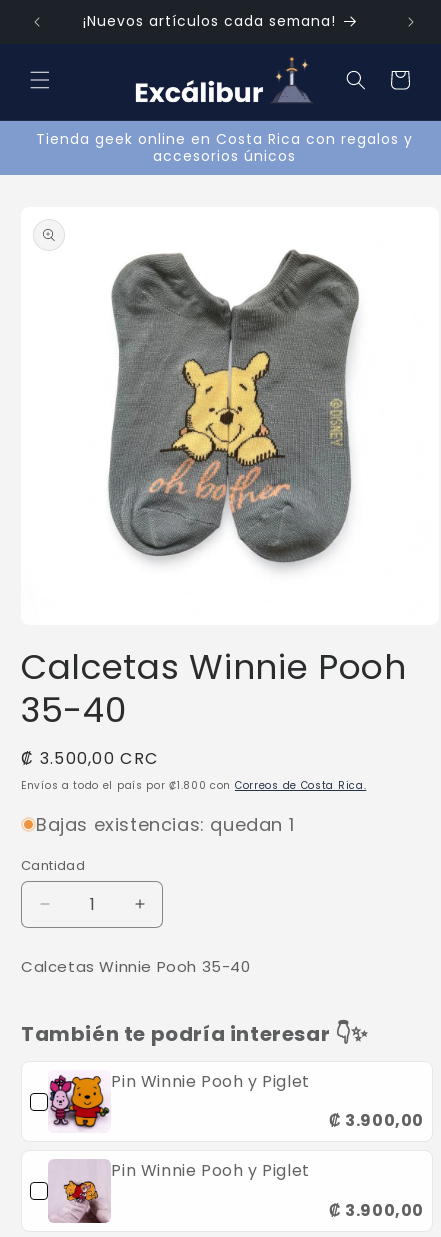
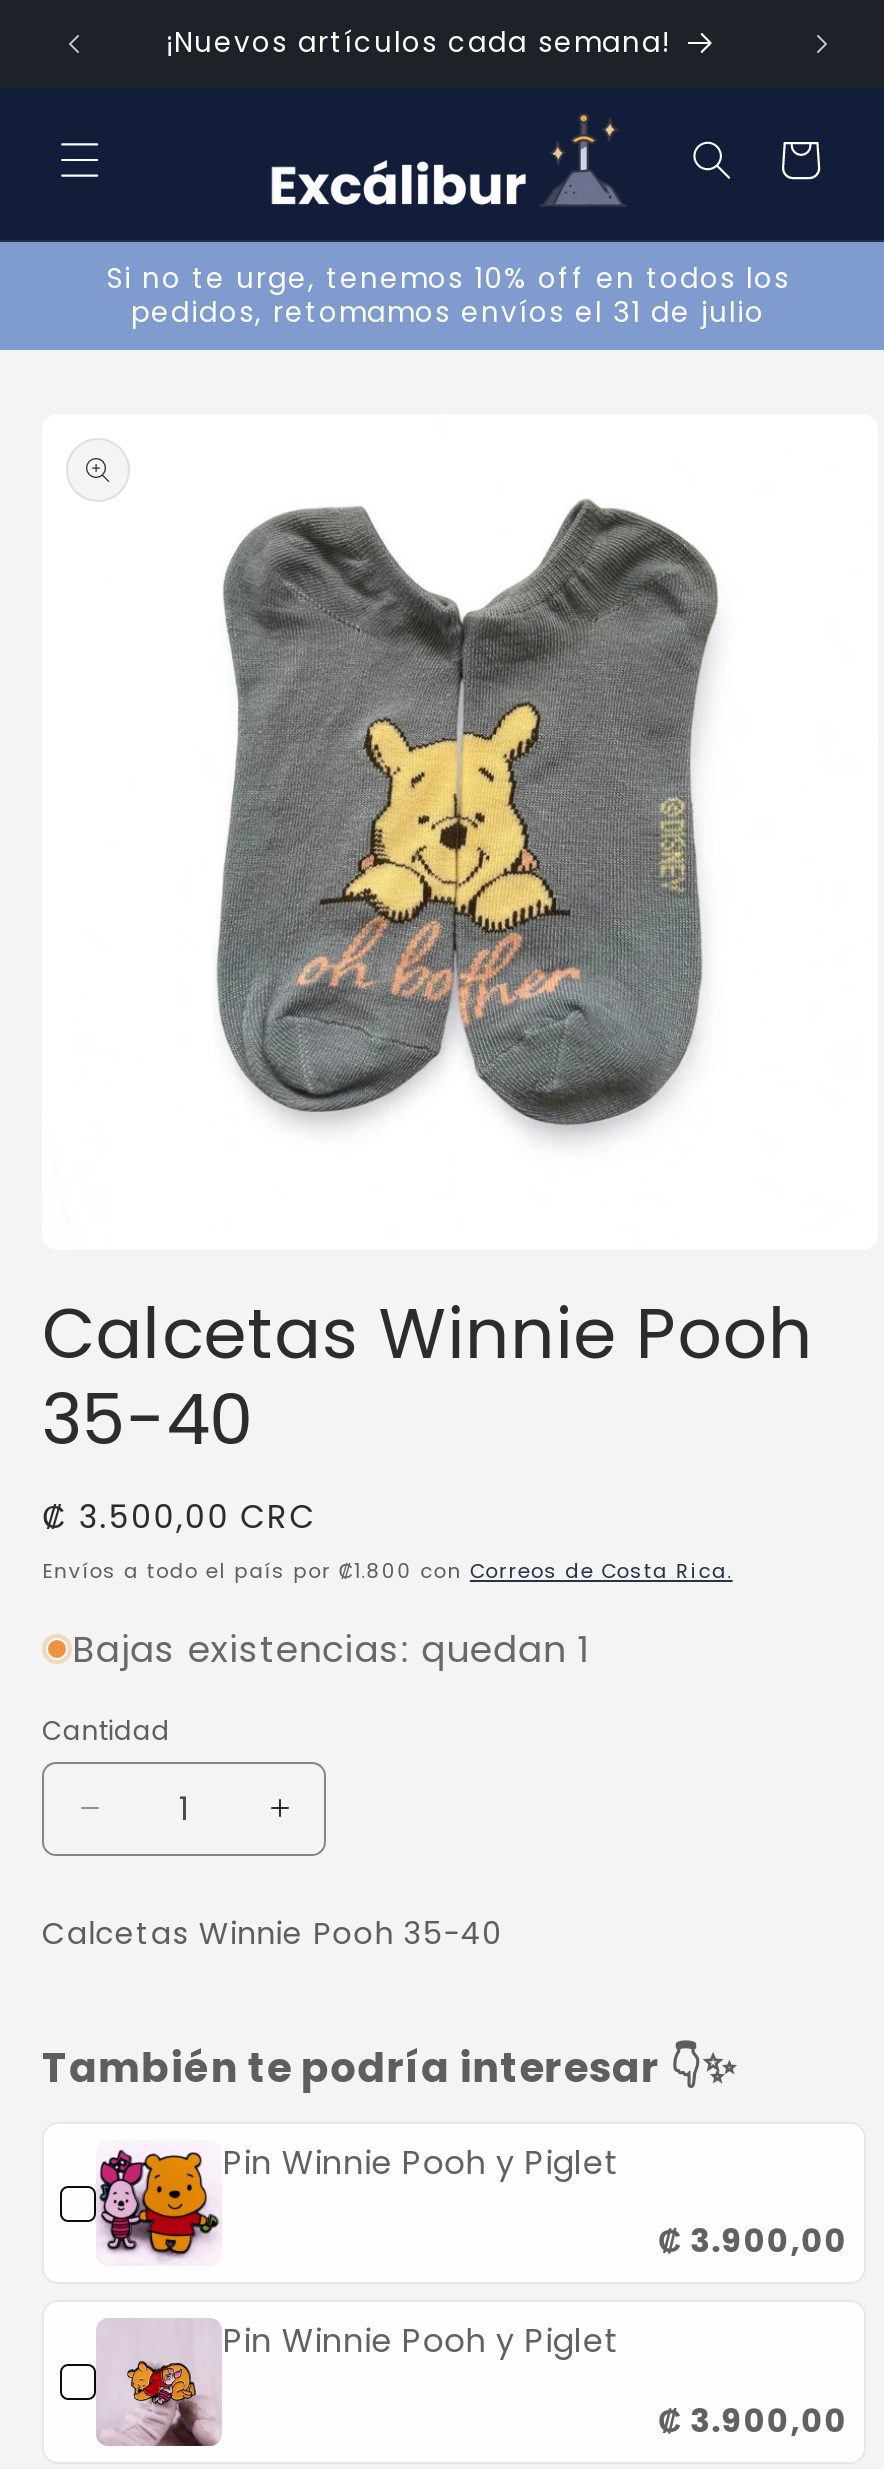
[35,130,412,166] Tienda geek online en Costa Rica con regalos y | accesorios únicos -> [106,260,790,332] Si no te urge, tenemos 10% off en todos los | pedidos, retomamos envíos el 31 de julio

